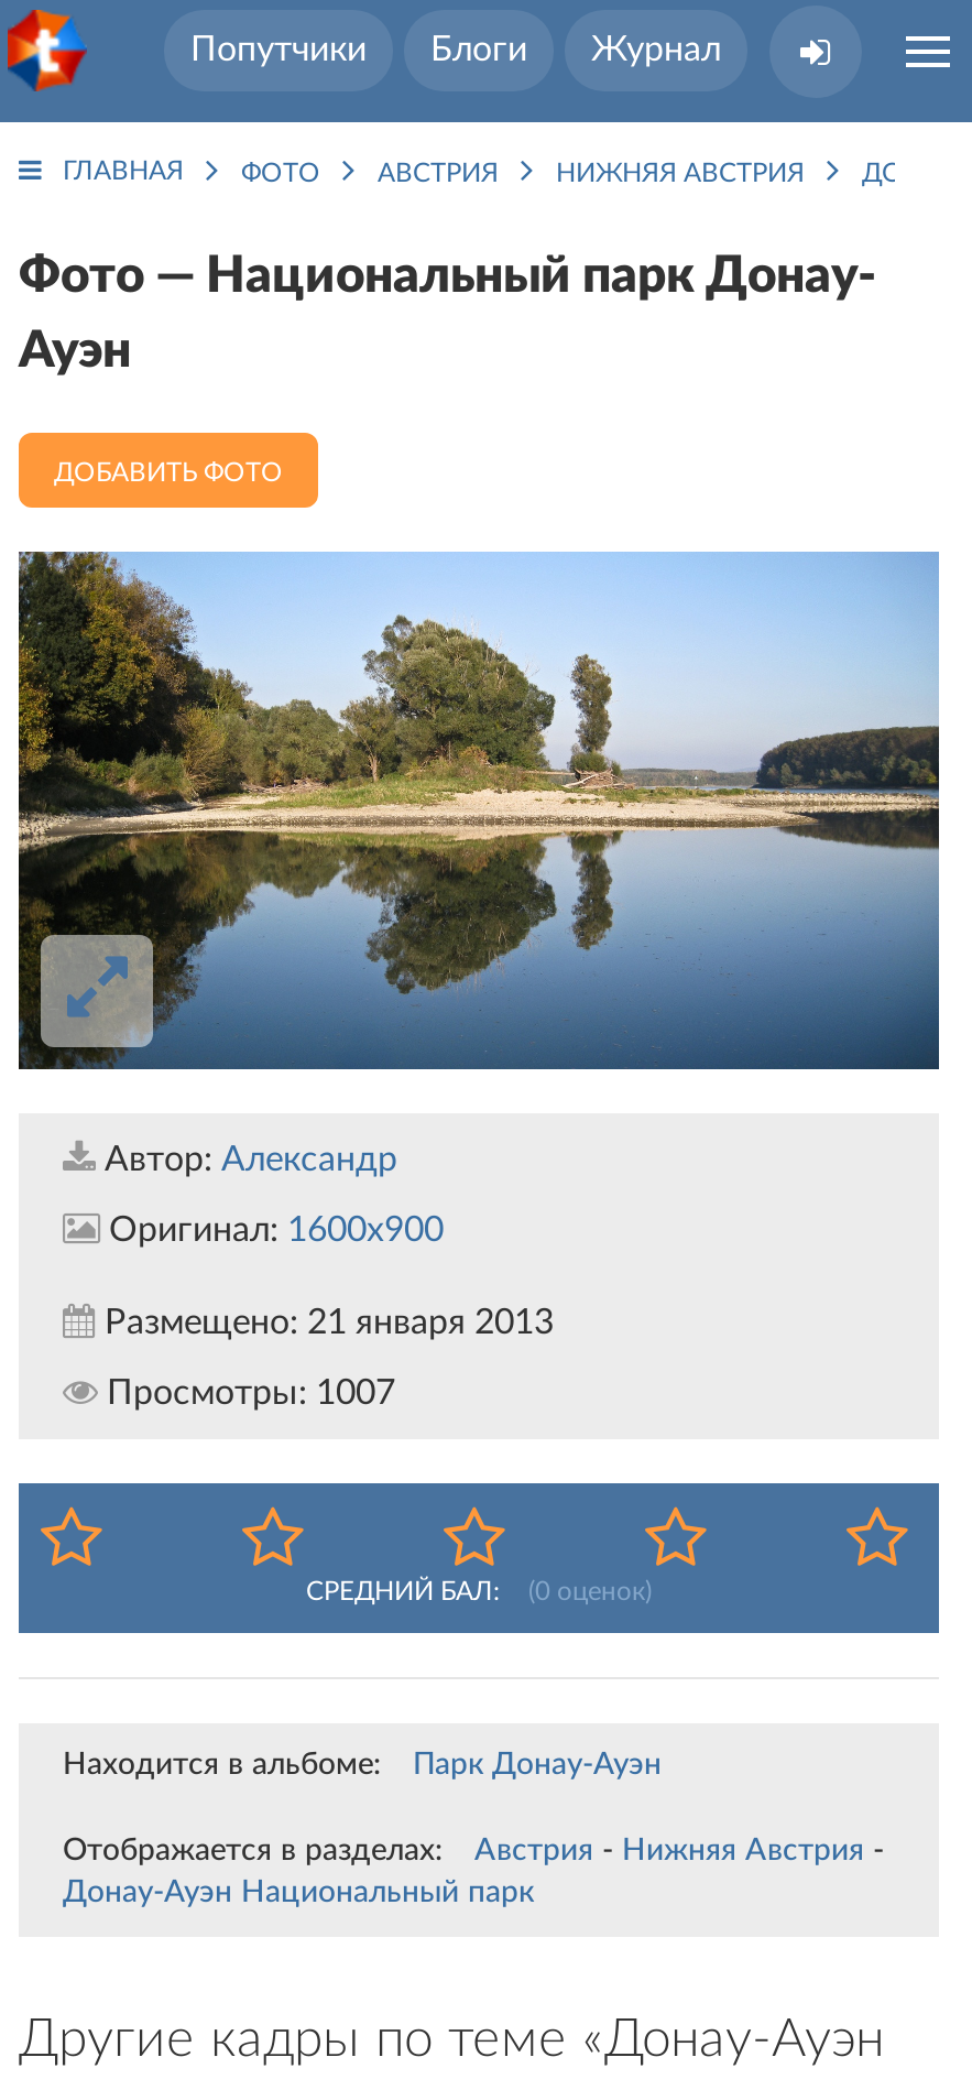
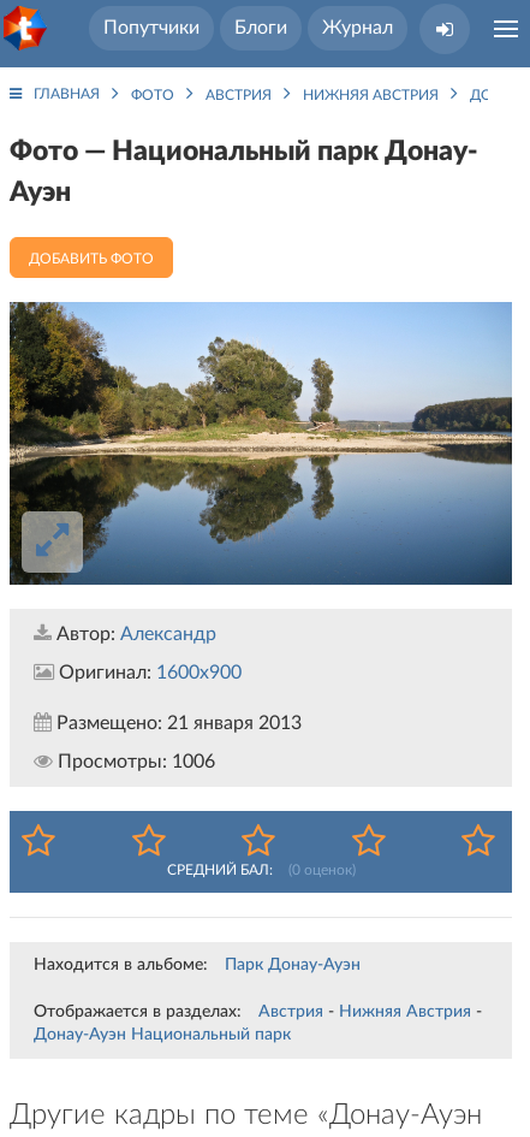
[98,1376,395,1411] Просмотры: 1007 -> [53,752,215,771] Просмотры: 1006

